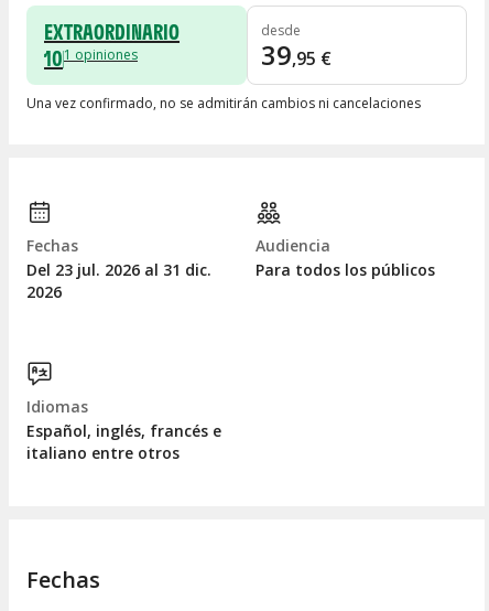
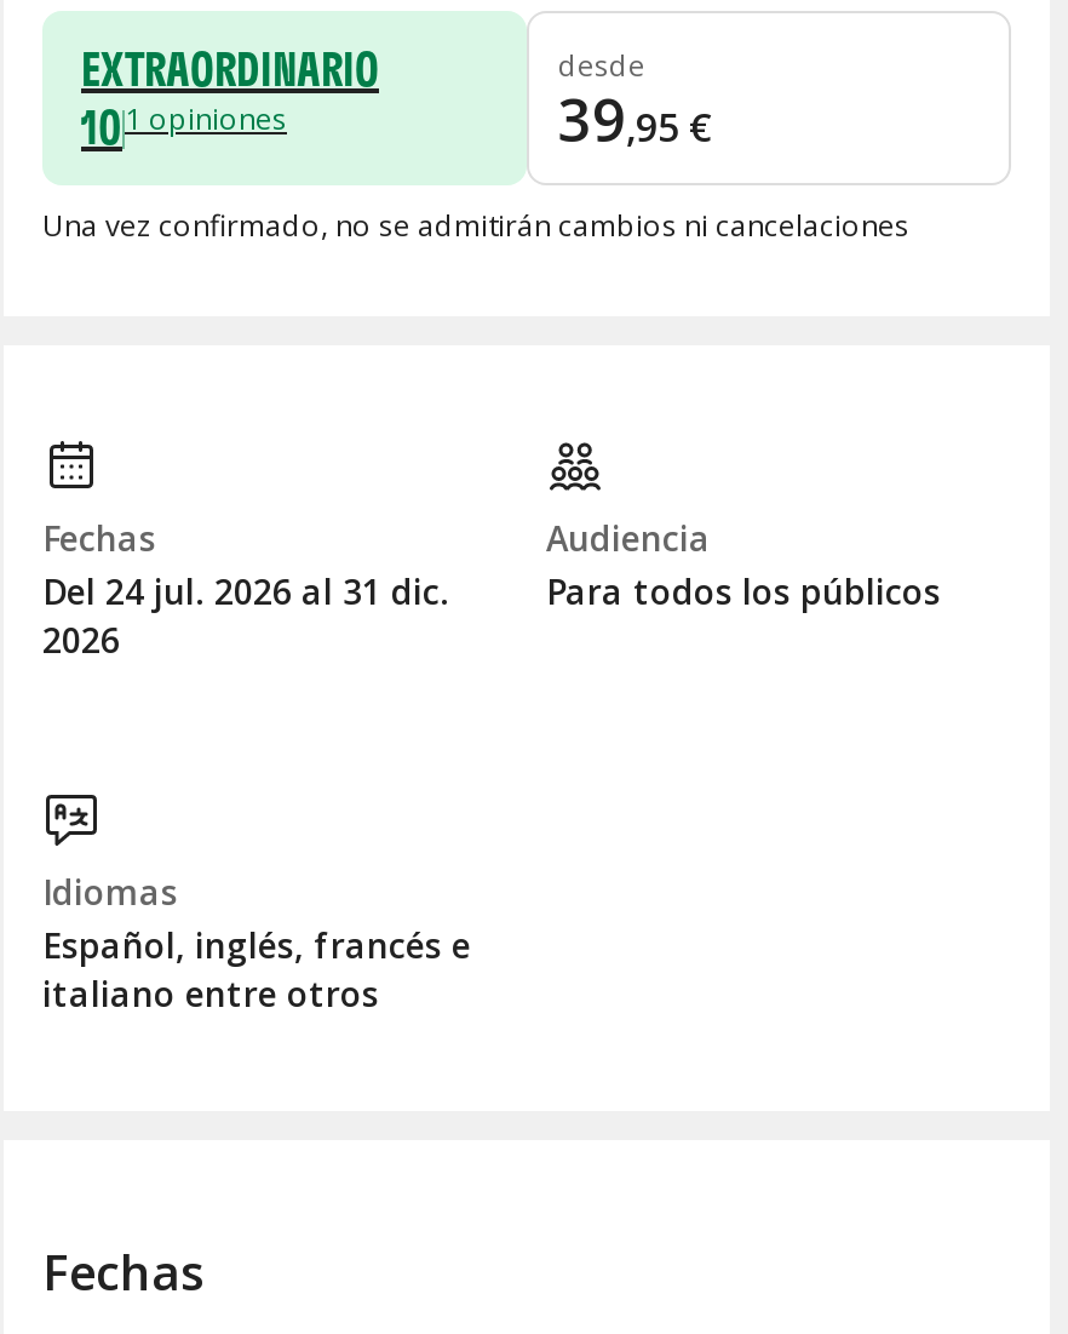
[26,259,211,280] Del 23 jul. 2026 al 31 dic. -> [42,568,449,615] Del 24 jul. 2026 al 31 dic.

